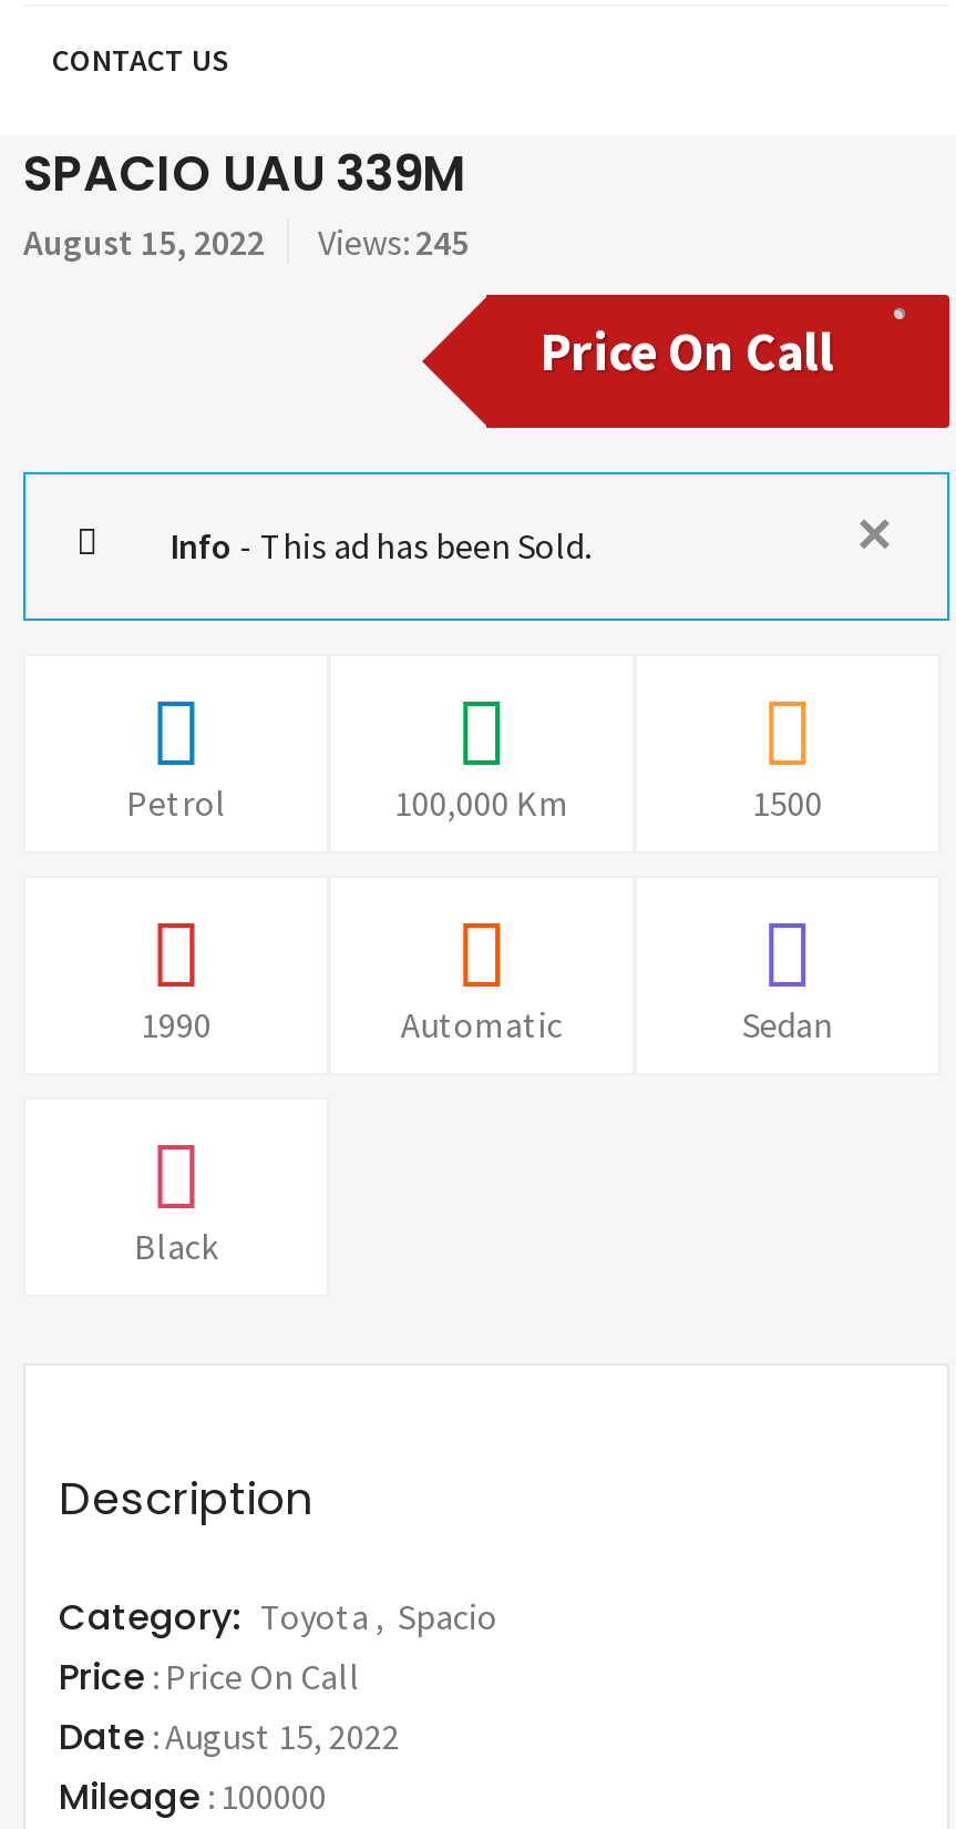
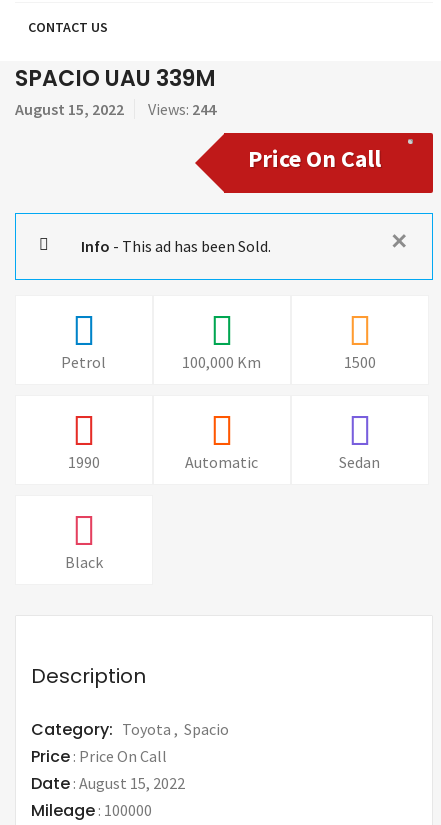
[23,220,469,264] August 15, 2022 Views: 245 -> [15,99,216,119] August 15, 2022 Views: 244

